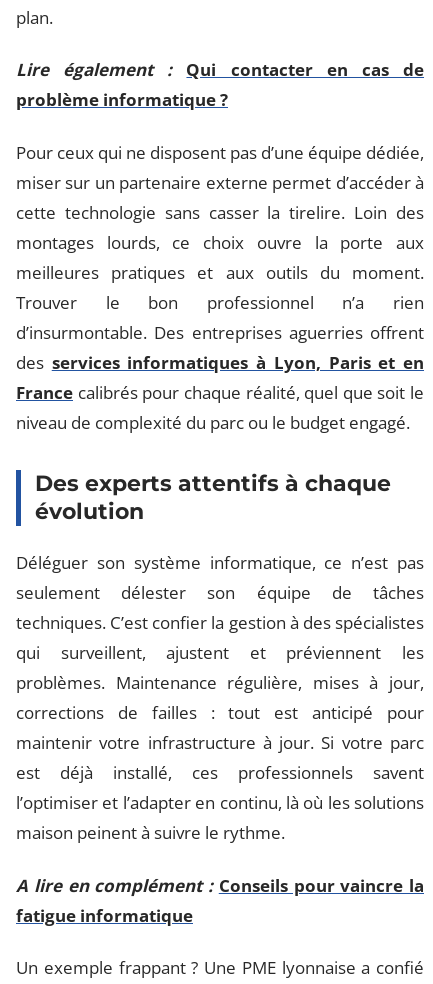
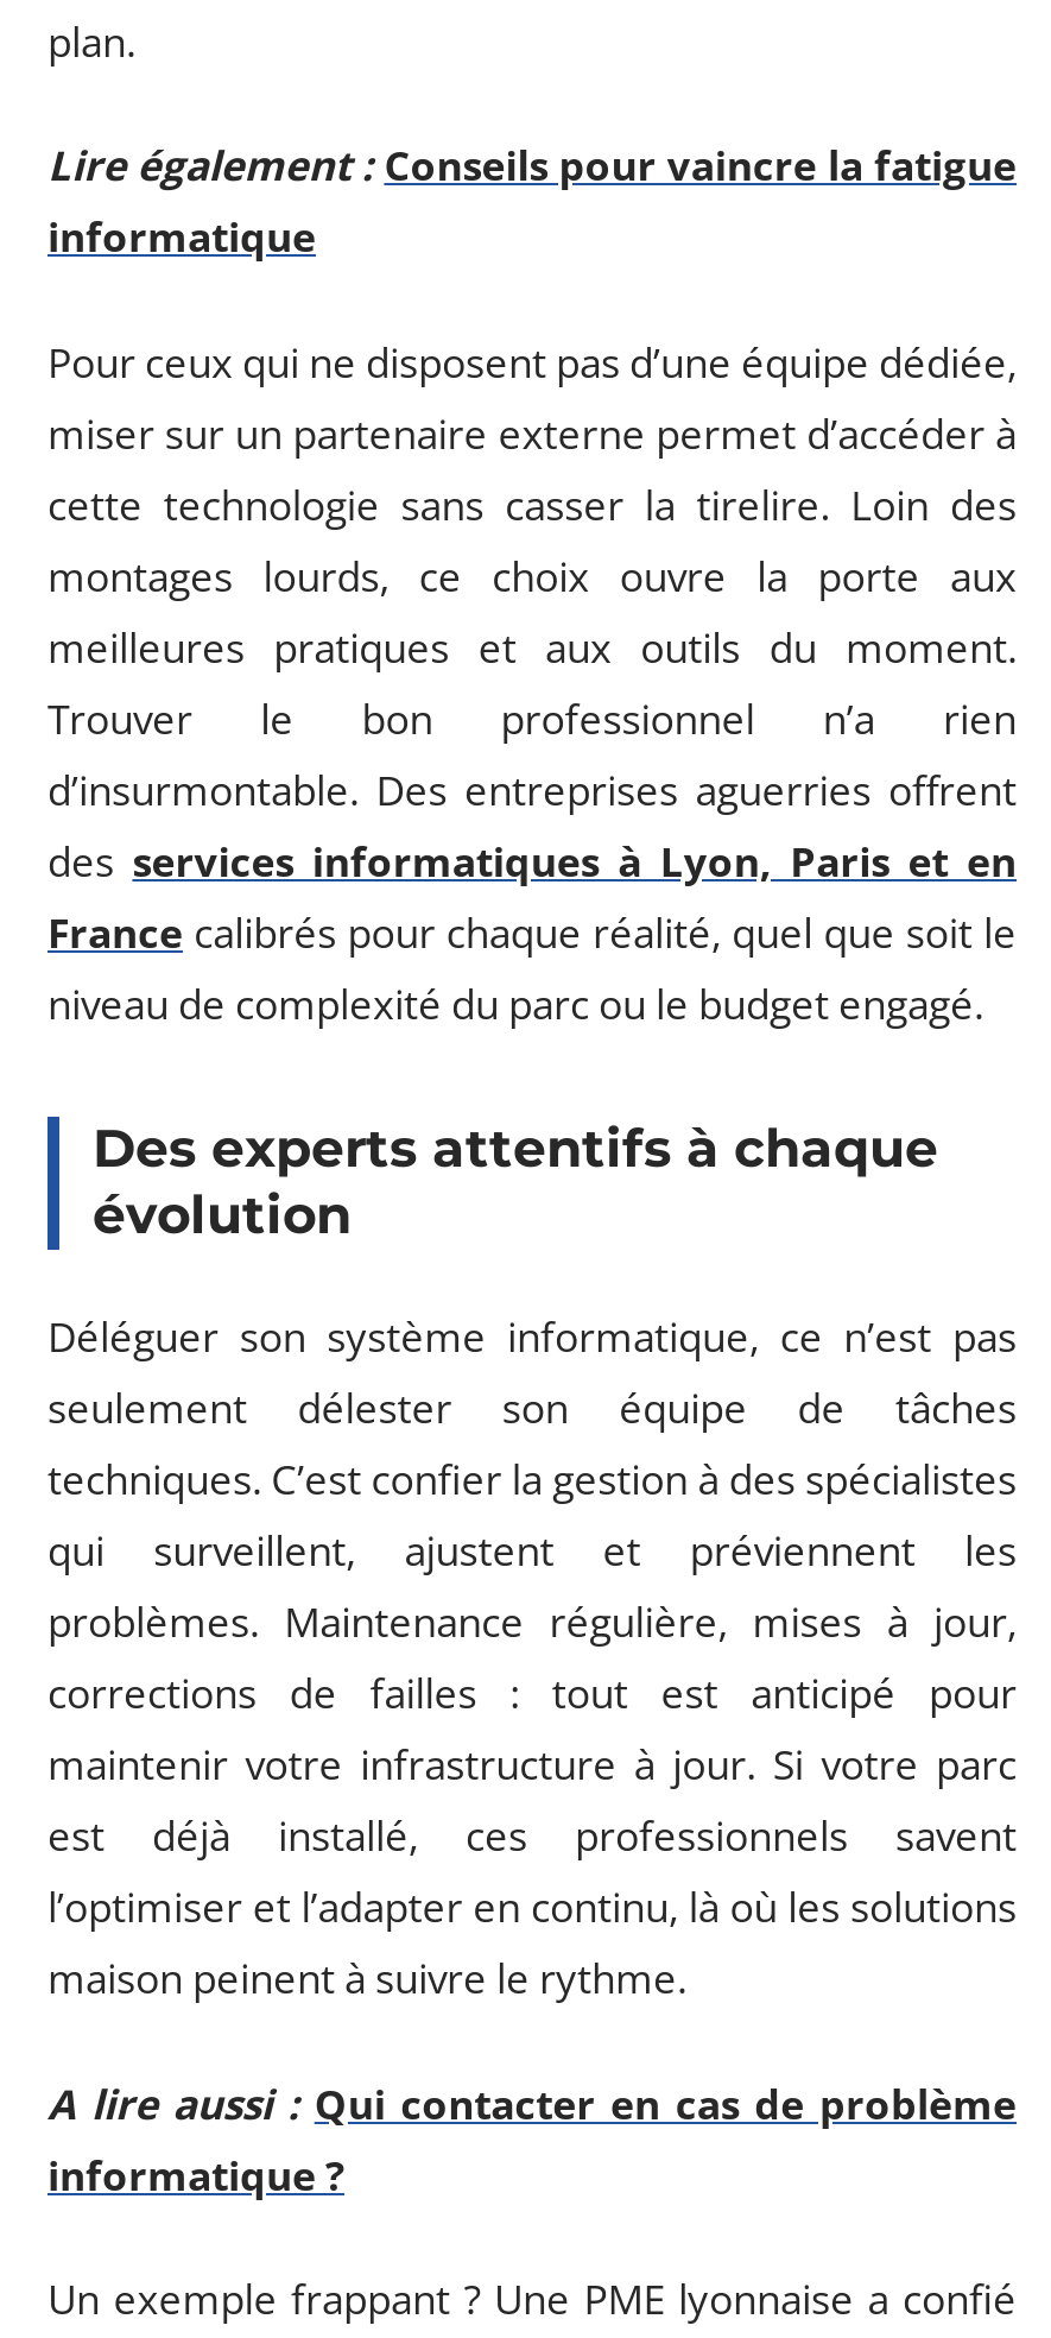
[16,58,424,111] Lire également : | Qui contacter en cas de | problème informatique ? -> [48,138,1017,264] Lire également : Conseils pour vaincre la fatigue | informatique
[16,873,424,926] A lire en complément : Conseils pour vaincre la | fatigue informatique -> [48,2075,1017,2201] A lire aussi : Qui contacter en cas de problème | informatique ?

